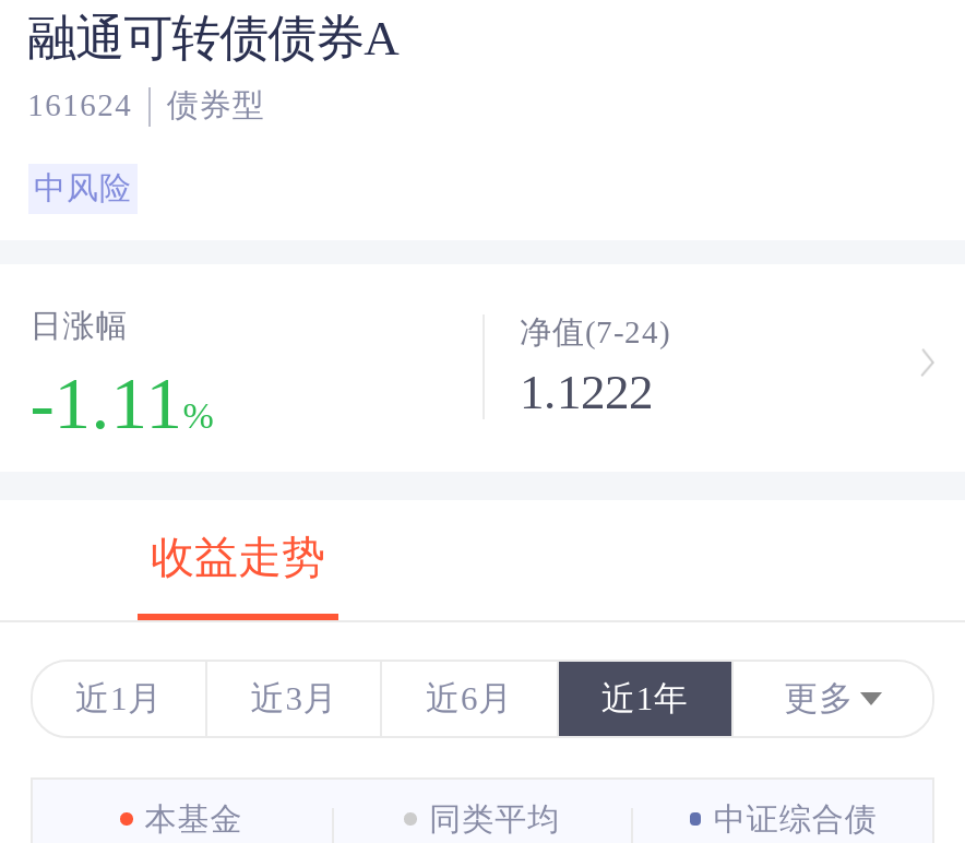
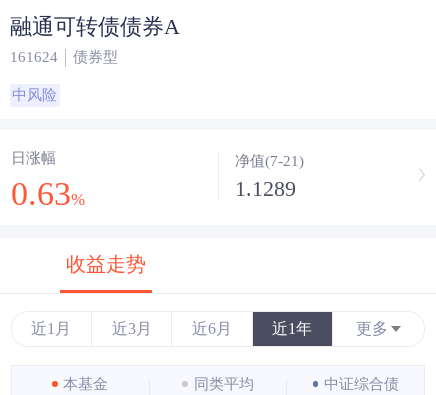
[520,314,670,349] 净值(7-24) -> [235,153,304,169] 净值(7-21)
[30,363,214,444] -1.11% -> [11,175,85,212] 0.63%
[520,364,653,419] 1.1222 -> [235,176,296,201] 1.1289

